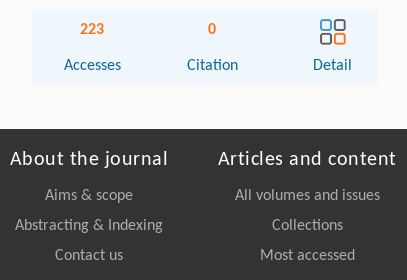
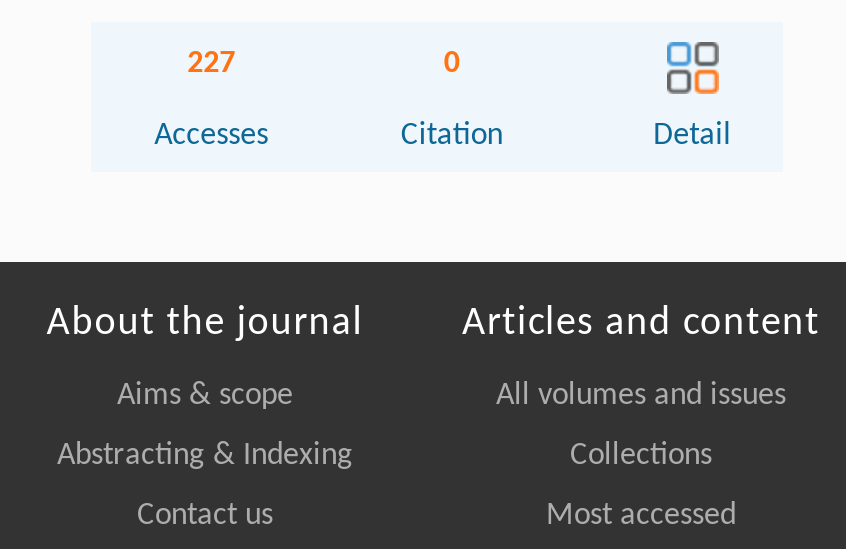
[80,22,104,38] 223 -> [187,48,235,80] 227

